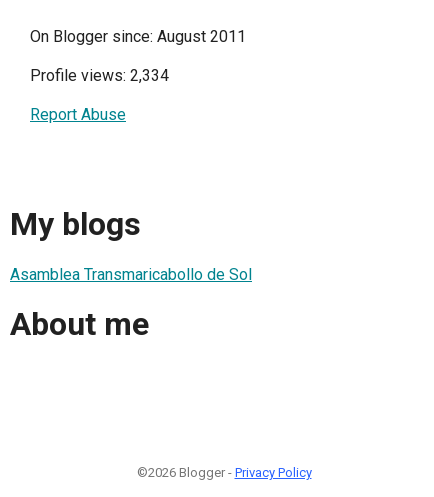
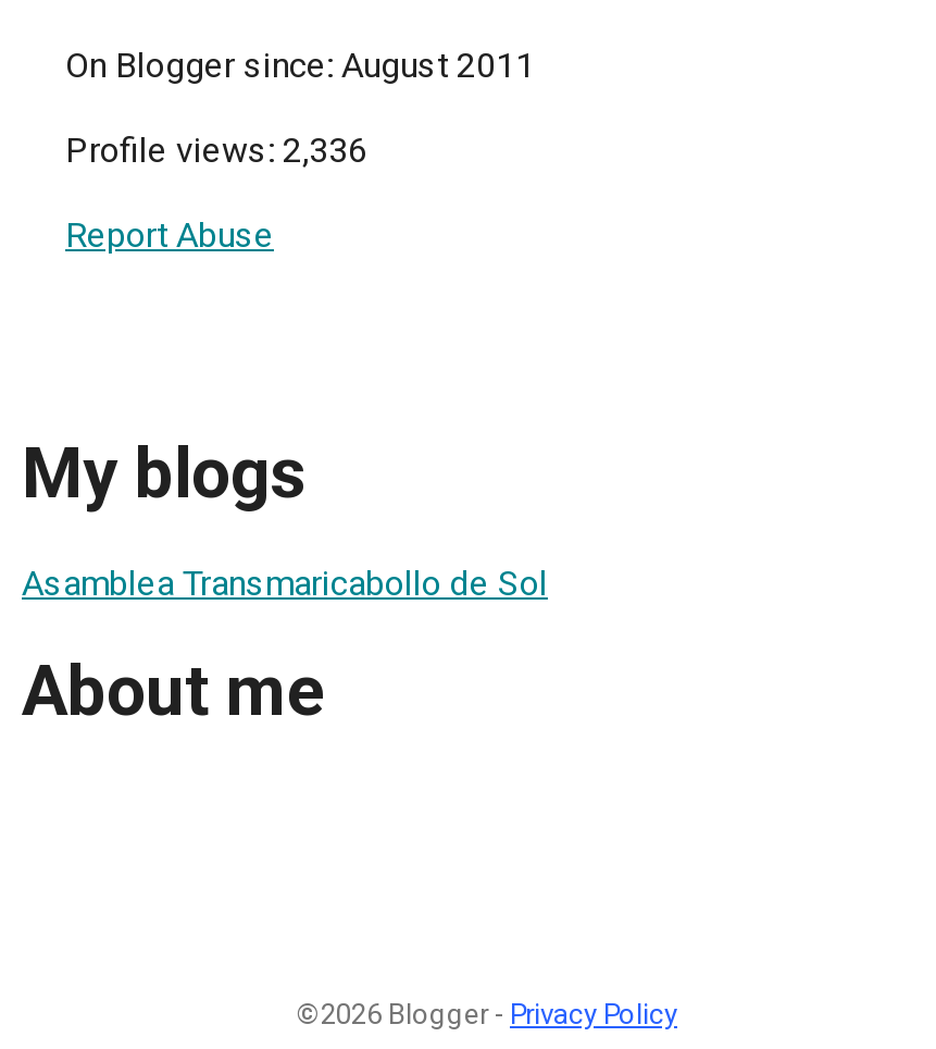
[30,66,169,85] Profile views: 2,334 -> [65,129,367,171] Profile views: 2,336

